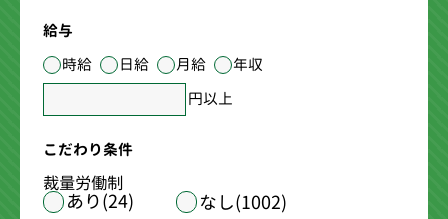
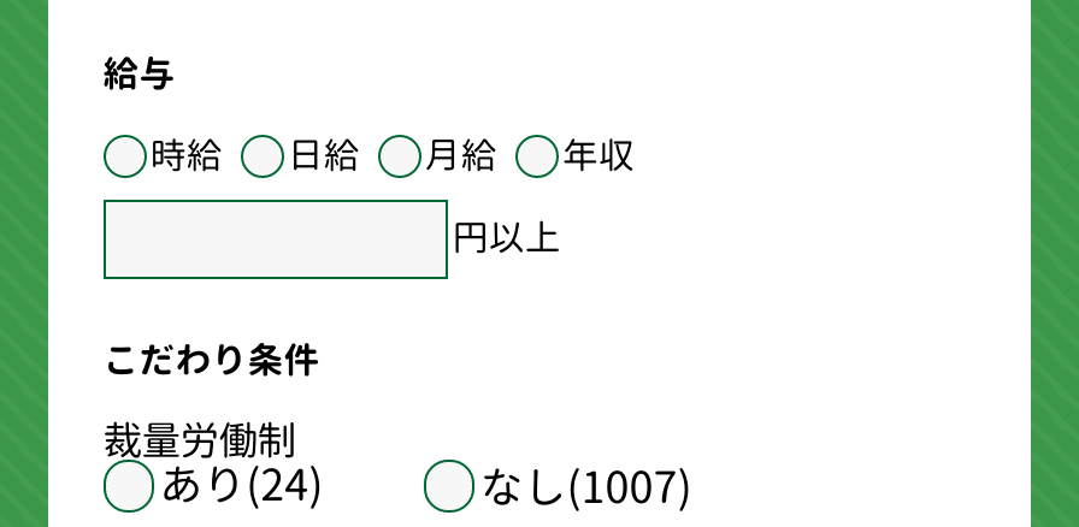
[199,190,287,215] なし(1002) -> [480,458,692,518] なし(1007)

